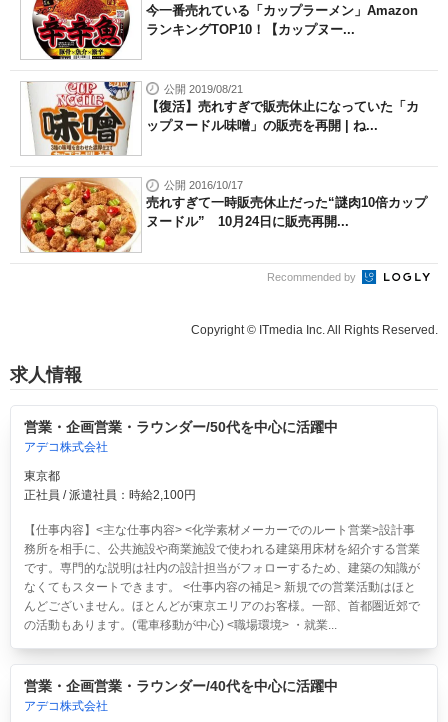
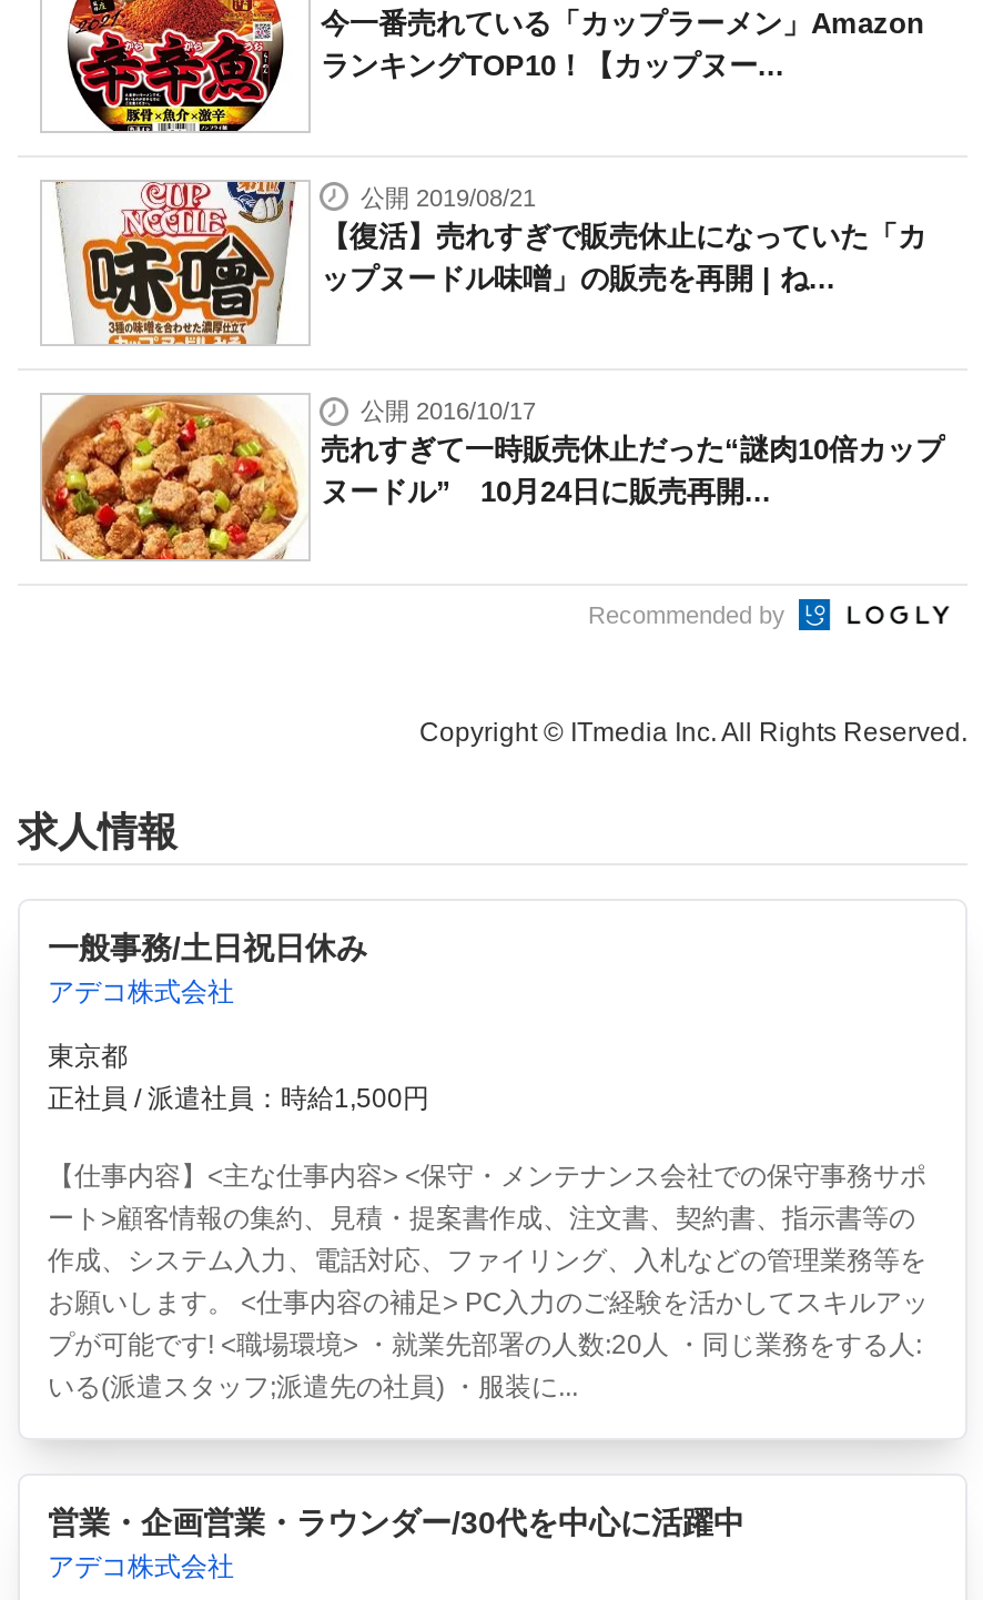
[23,419,337,435] 営業・企画営業・ラウンダー/50代を中心に活躍中 -> [48,931,367,966] 一般事務/土日祝日休み
[23,488,195,502] 正社員 / 派遣社員：時給2,100円 -> [48,1084,429,1115] 正社員 / 派遣社員：時給1,500円
[23,523,419,632] 【仕事内容】<主な仕事内容> <化学素材メーカーでのルート営業>設計事 | 務所を相手に、公共施設や商業施設で使われる建築用床材を紹介する営業 | です。専門的な説明は社内の設計担当がフォローするため、建築の知識が | なくてもスタートできます。 <仕事内容の補足> 新規での営業活動はほと | んどございません。ほとんどが東京エリアのお客様。一部、首都圏近郊で | の活動もあります。(電車移動が中心) <職場環境> ・就業... -> [48,1161,929,1403] 【仕事内容】<主な仕事内容> <保守・メンテナンス会社での保守事務サポ | ート>顧客情報の集約、見積・提案書作成、注文書、契約書、指示書等の | 作成、システム入力、電話対応、ファイリング、入札などの管理業務等を | お願いします。 <仕事内容の補足> PC入力のご経験を活かしてスキルアッ | プが可能です! <職場環境> ・就業先部署の人数:20人 ・同じ業務をする人: | いる(派遣スタッフ;派遣先の社員) ・服装に...
[23,678,337,694] 営業・企画営業・ラウンダー/40代を中心に活躍中 -> [48,1505,744,1541] 営業・企画営業・ラウンダー/30代を中心に活躍中

